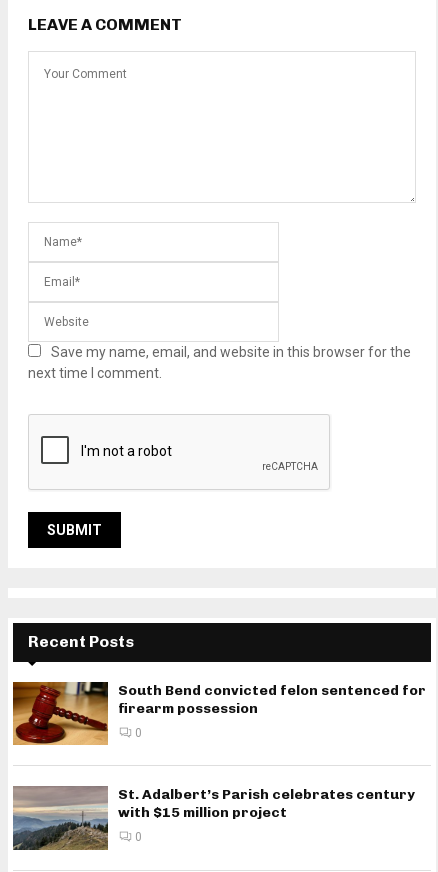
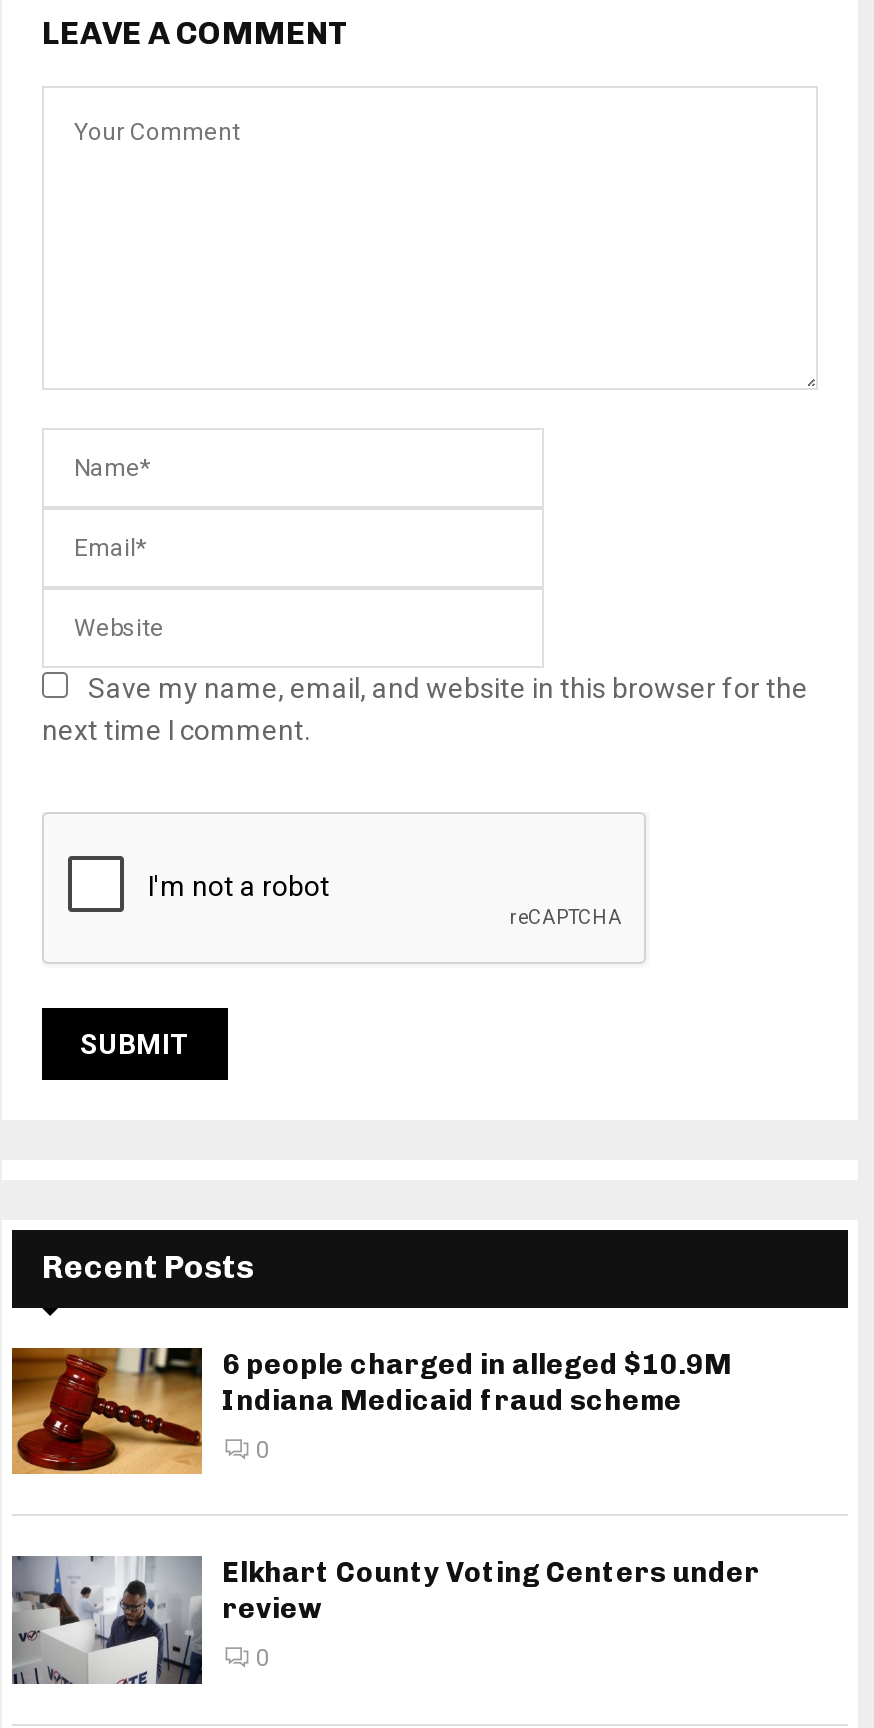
[118,682,426,717] South Bend convicted felon sentenced for | firearm possession -> [222,1348,732,1418] 6 people charged in alleged $10.9M | Indiana Medicaid fraud scheme
[13,786,415,851] [image] | St. Adalbert’s Parish celebrates century | with $15 million project -> [12,1556,760,1686] [image] | Elkhart County Voting Centers under | review

